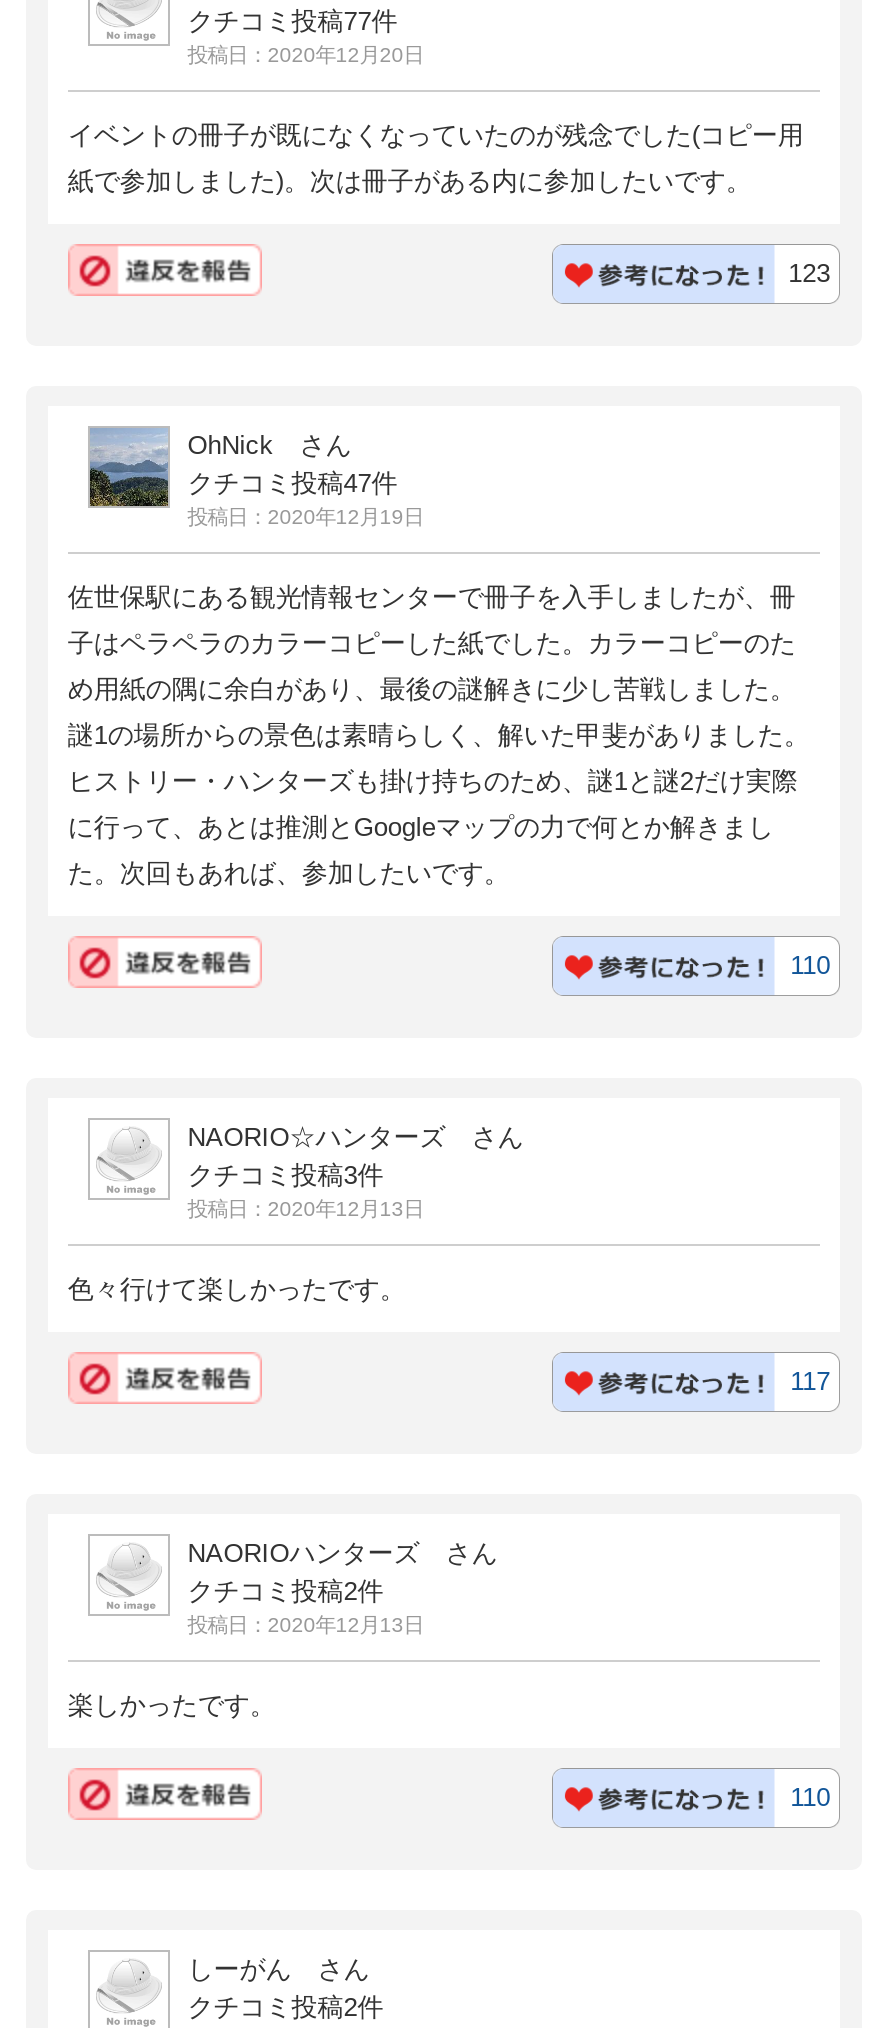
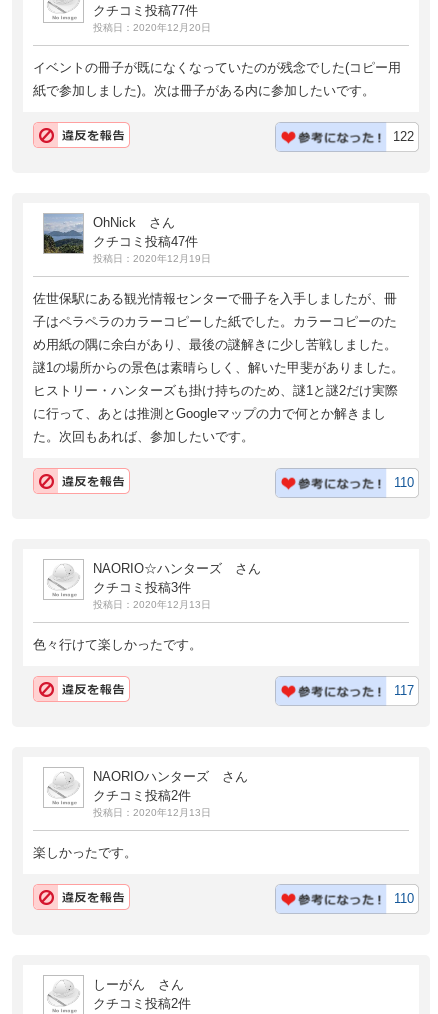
[788,258,830,288] 123 -> [393,129,414,144] 122

